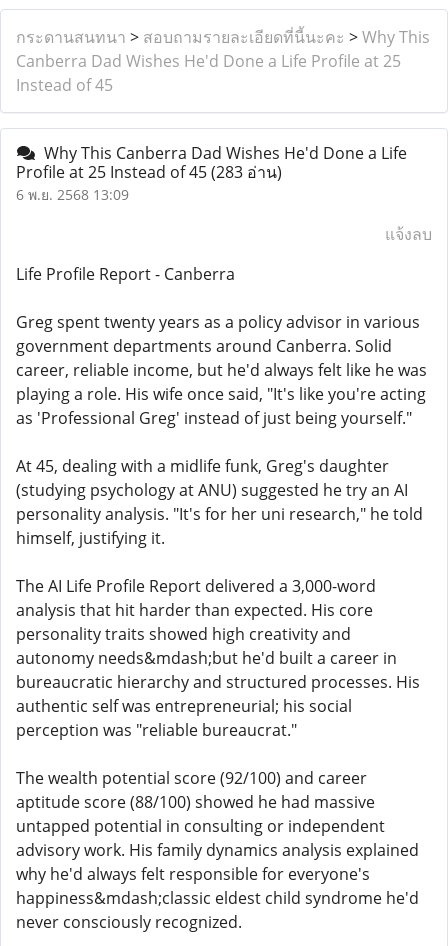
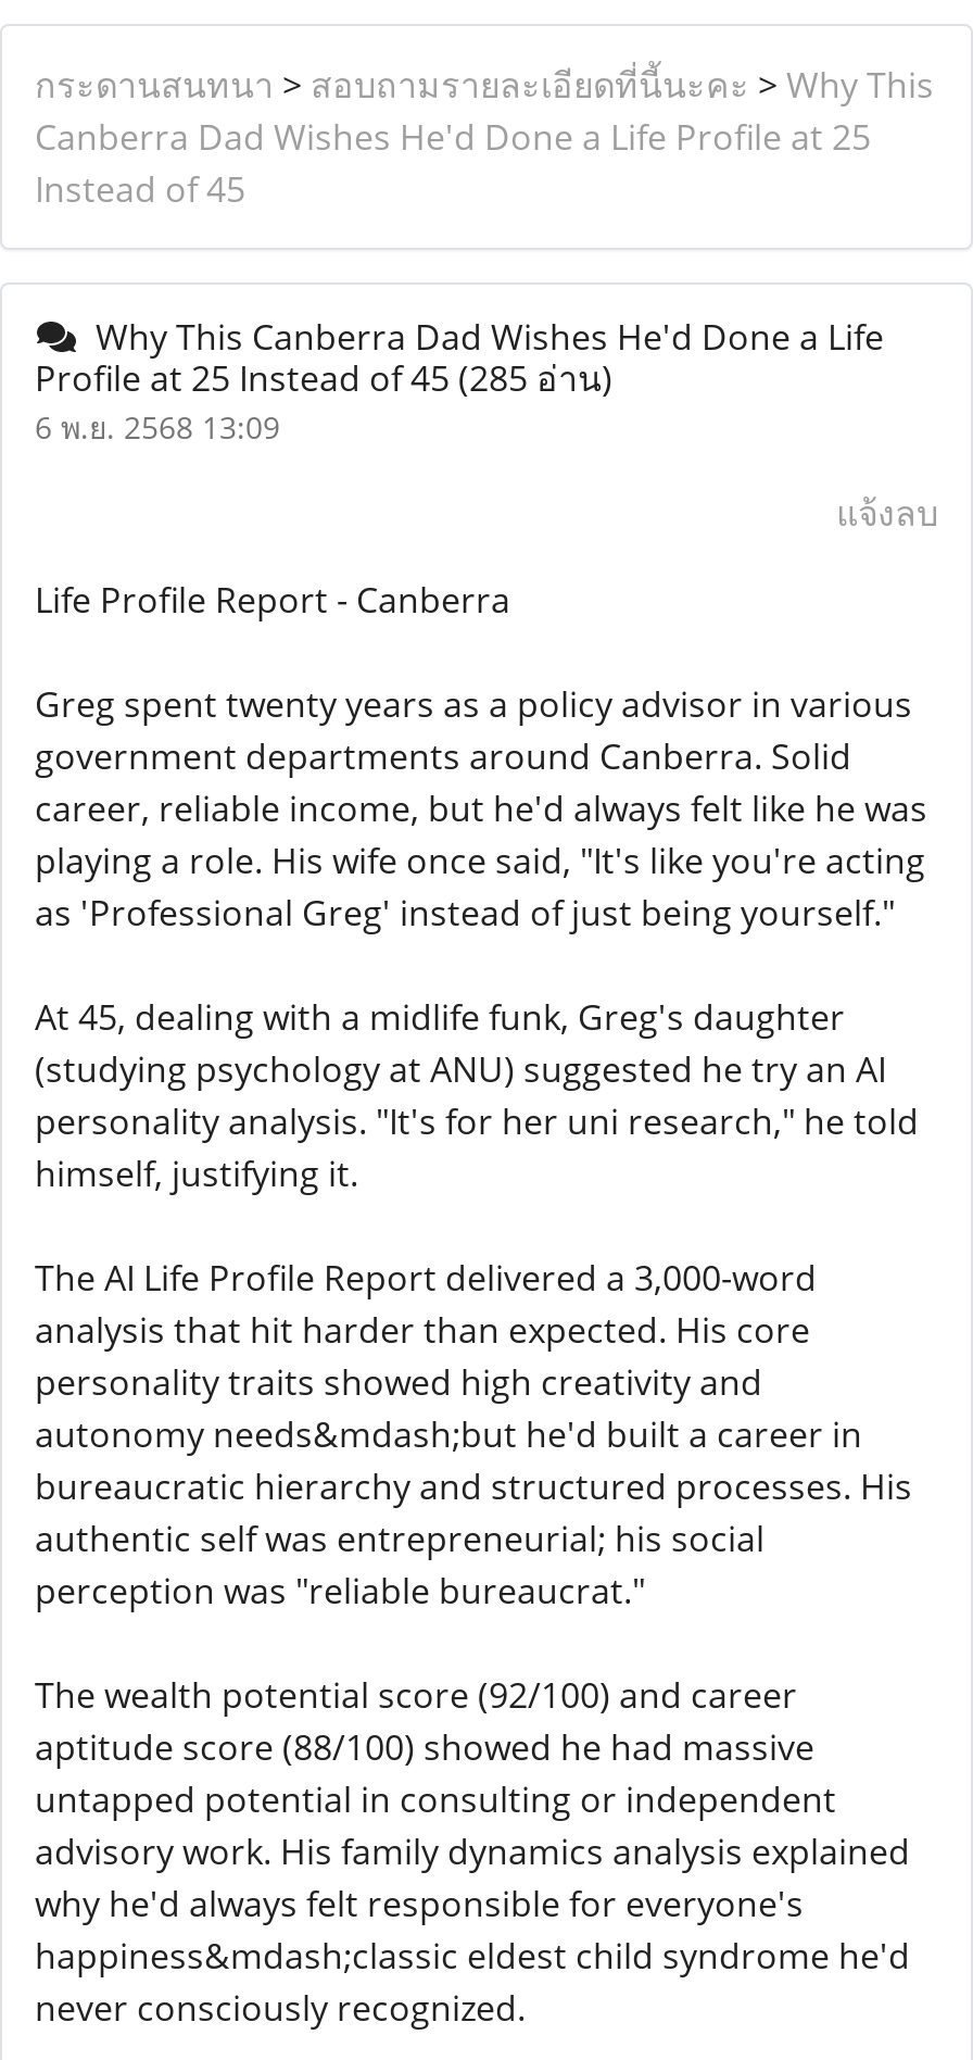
[16,161,282,183] Profile at 25 Instead of 45 (283 อ่าน) -> [35,354,612,402] Profile at 25 Instead of 45 (285 อ่าน)

